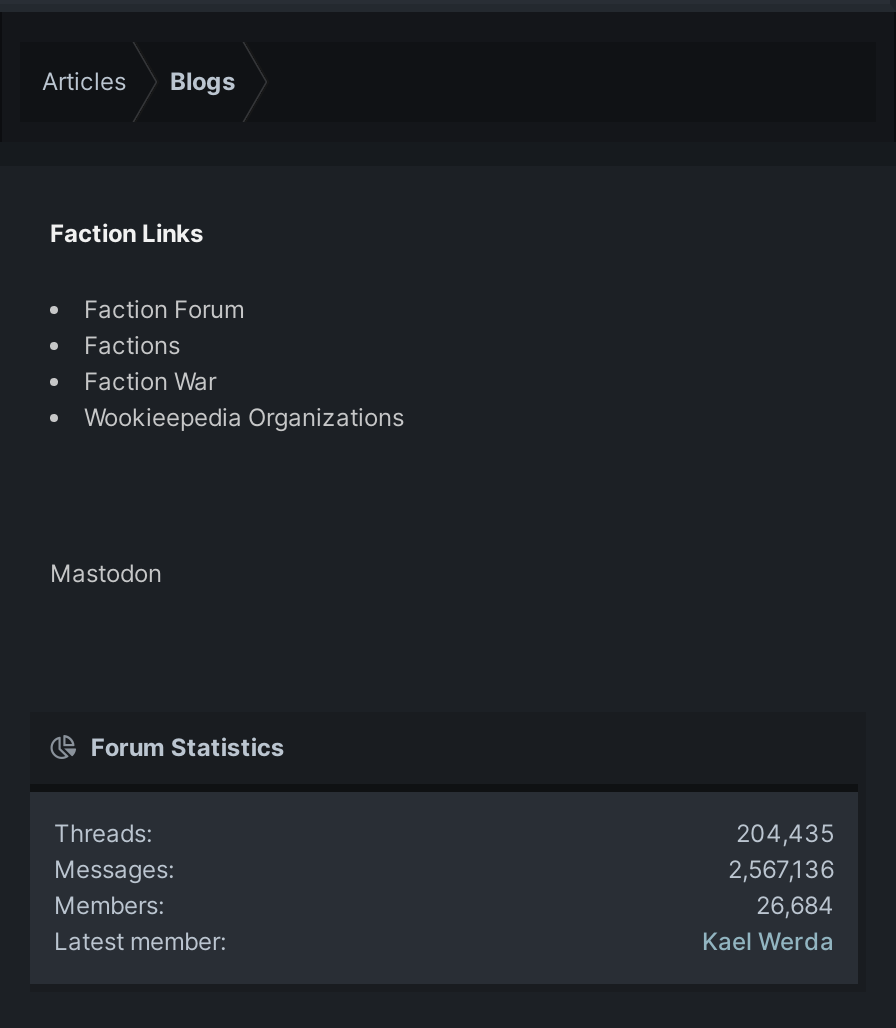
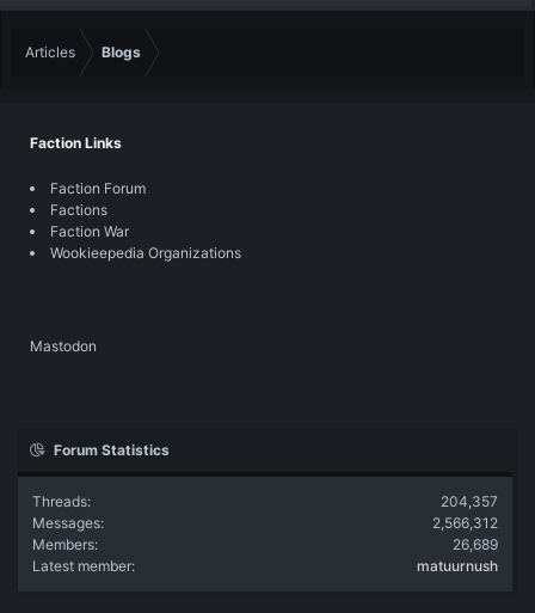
[736,818,834,848] 204,435 -> [441,493,498,511] 204,357
[728,854,834,884] 2,567,136 -> [432,514,498,532] 2,566,312
[756,890,834,920] 26,684 -> [453,536,498,554] 26,689
[702,926,834,956] Kael Werda -> [417,557,498,575] matuurnush

